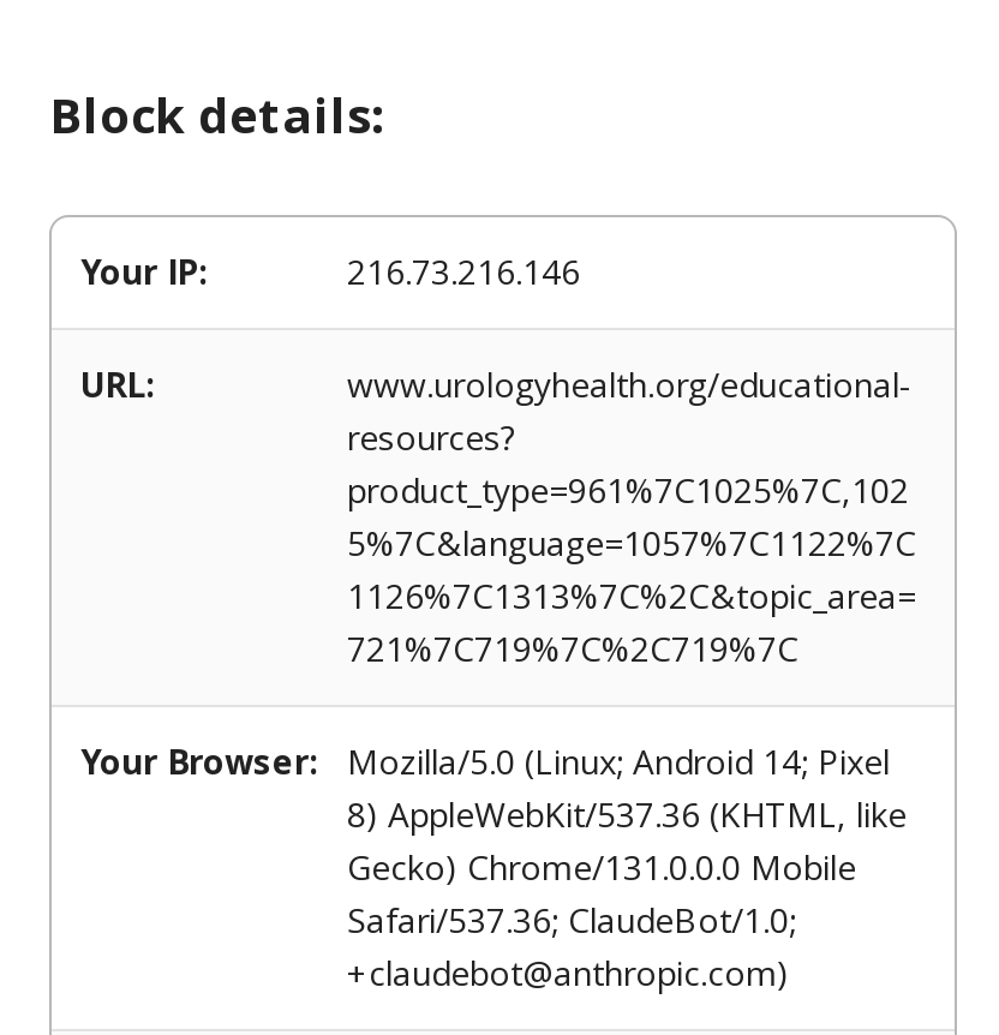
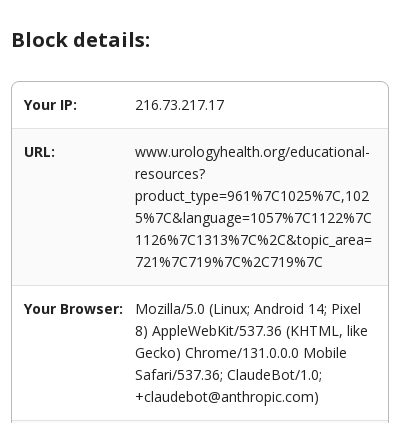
[347,249,580,294] 216.73.216.146 -> [135,95,224,114] 216.73.217.17

